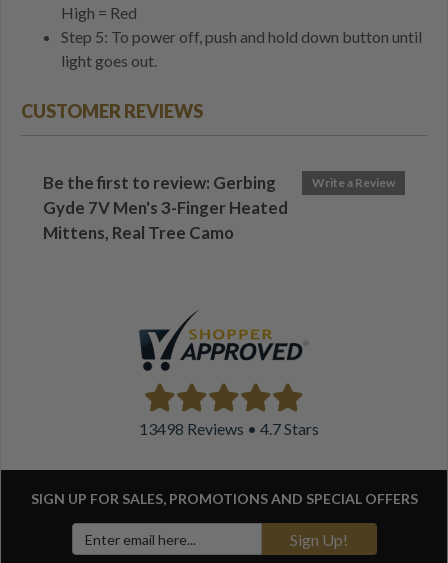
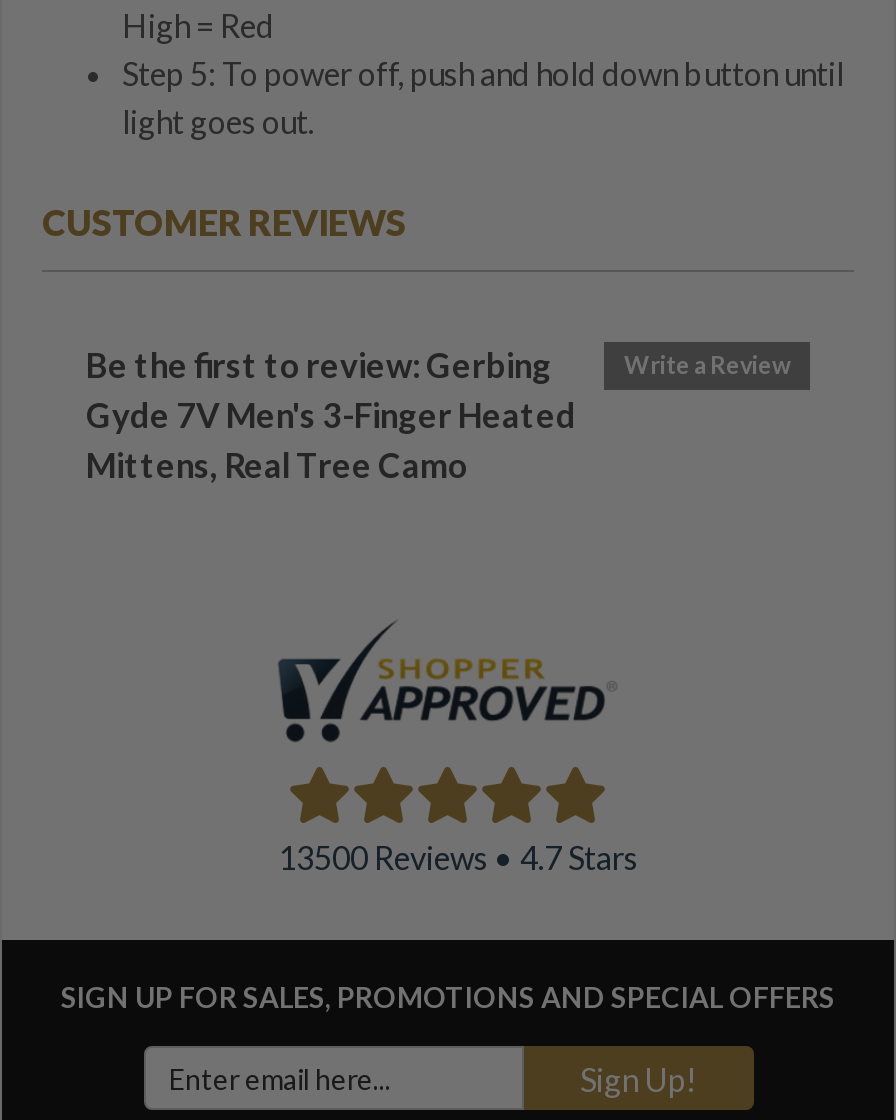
[139,419,319,438] 13498 Reviews • 4.7 Stars -> [278,838,638,876] 13500 Reviews • 4.7 Stars

